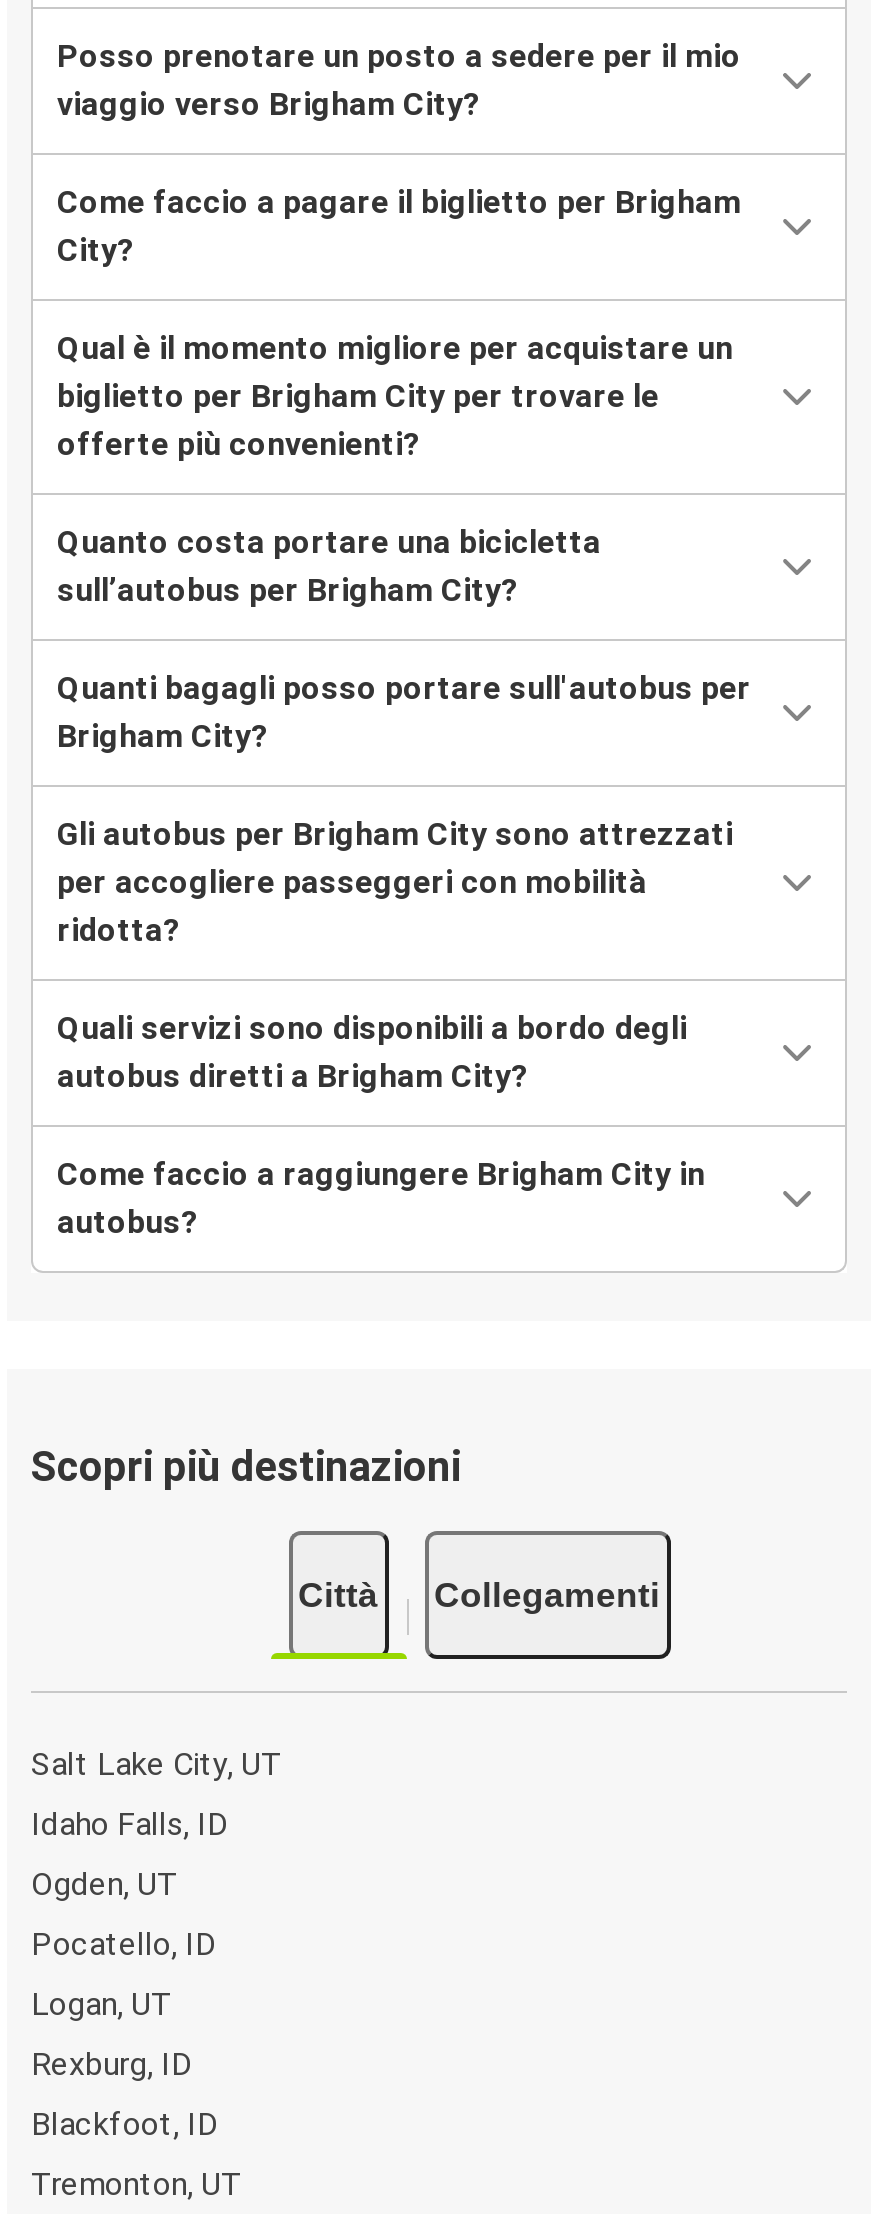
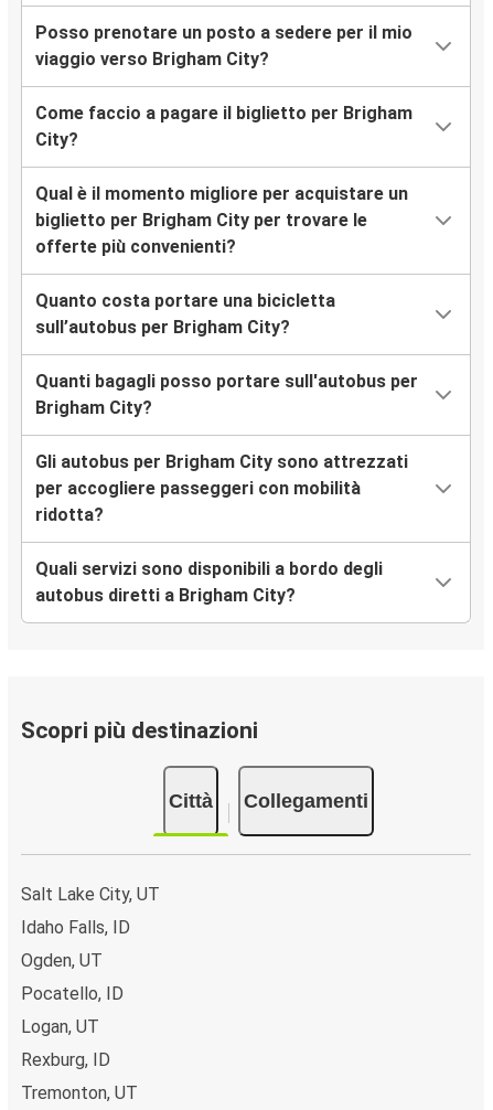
[57,1156,705,1242] Come faccio a raggiungere Brigham City in | autobus? -> none
[31,2104,219,2142] Blackfoot, ID -> none

